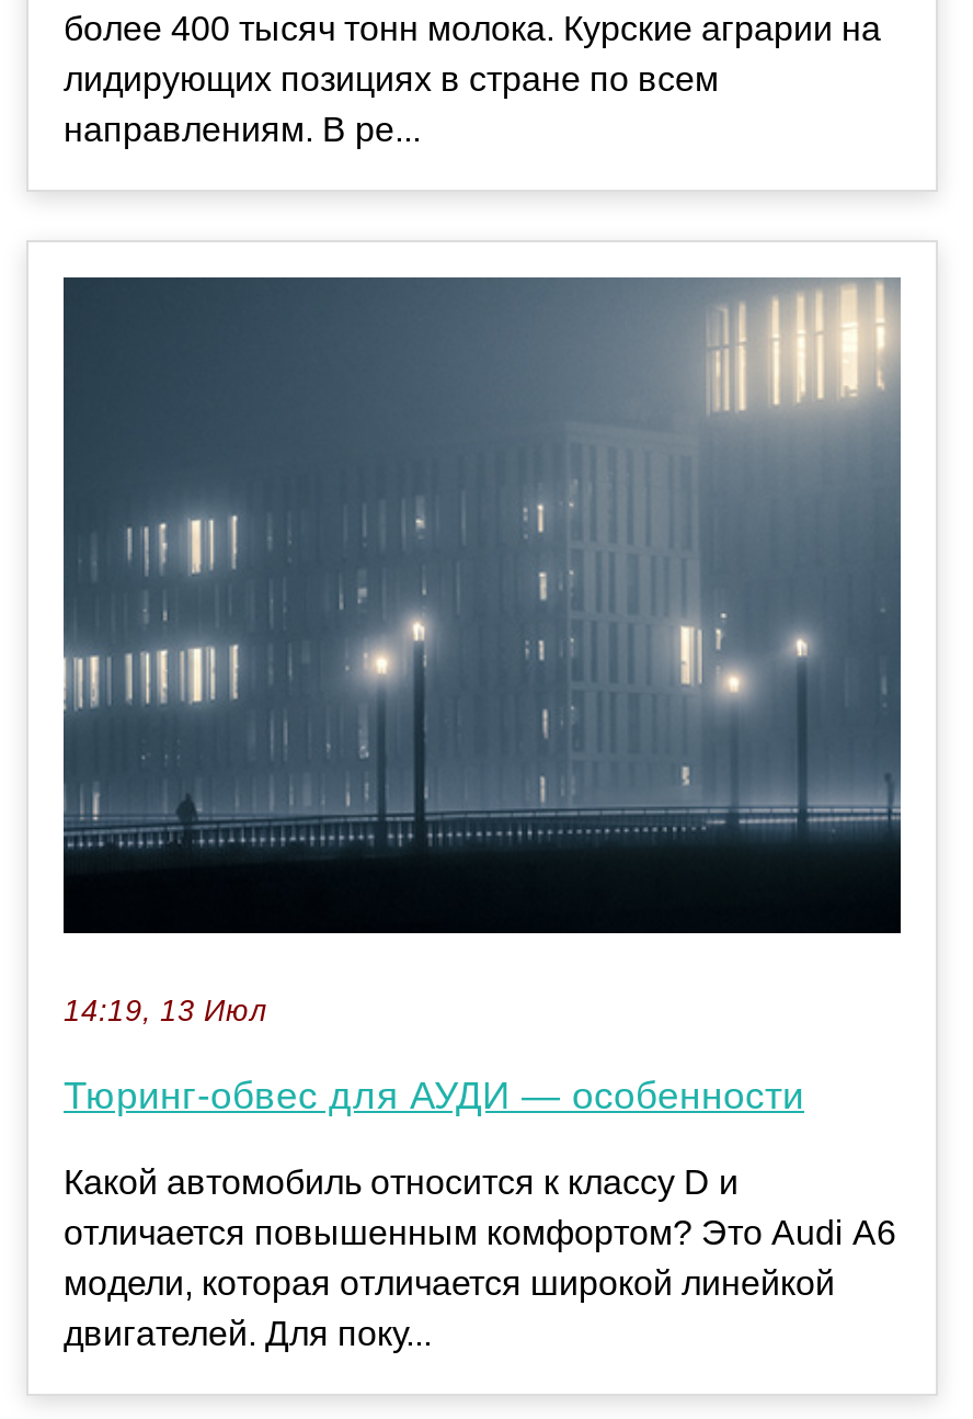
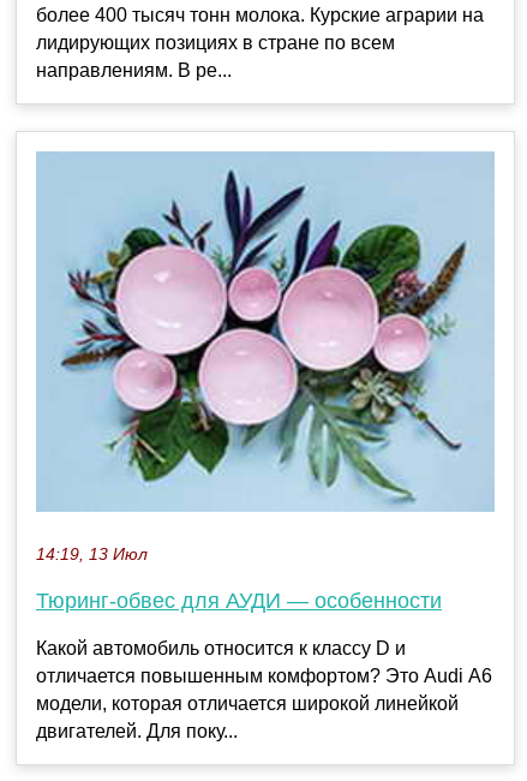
[61,276,903,936] [image] -> [36,151,495,512] [image]

